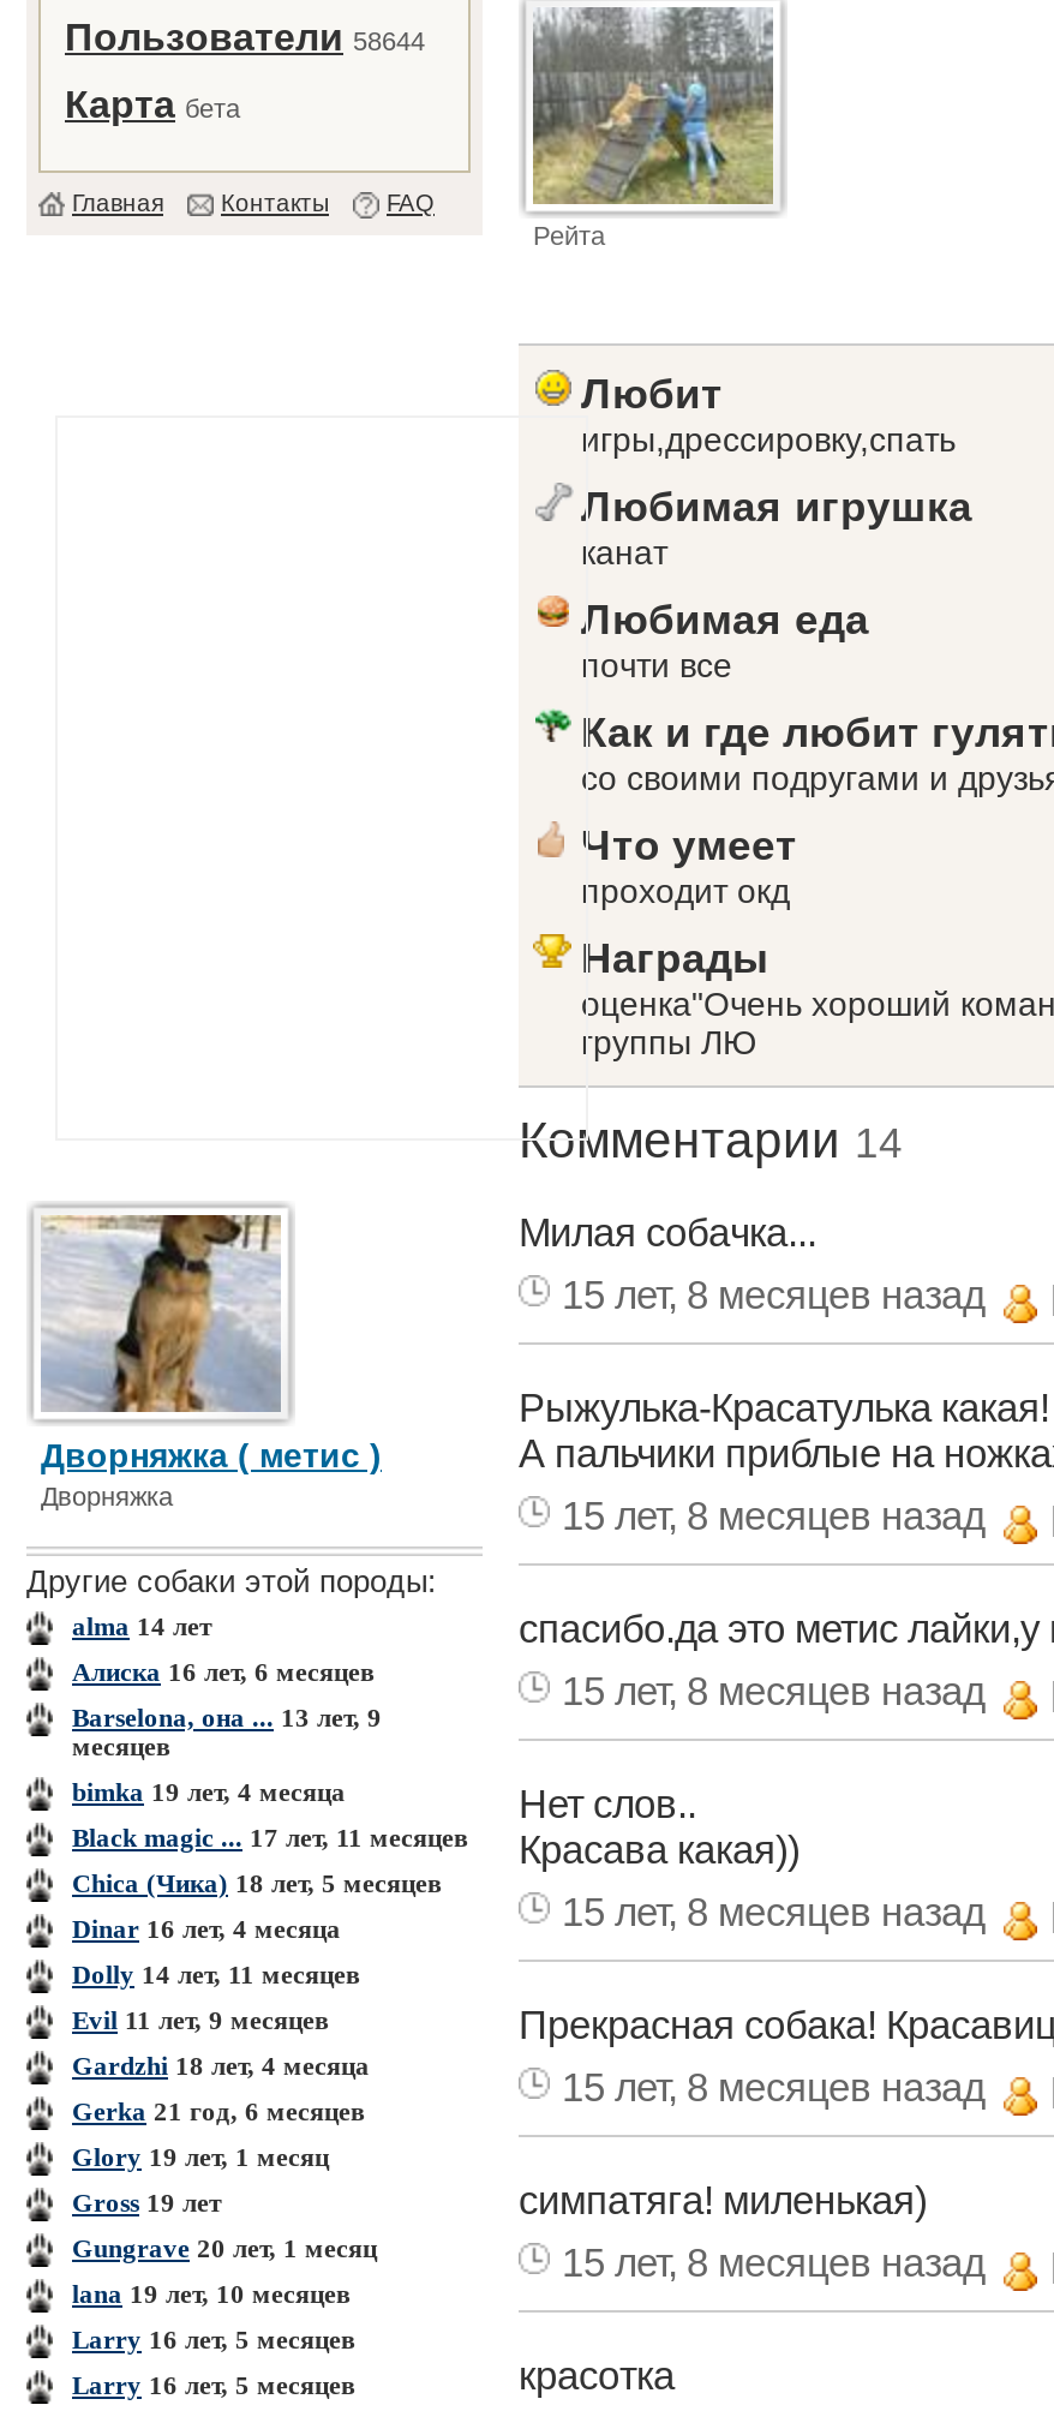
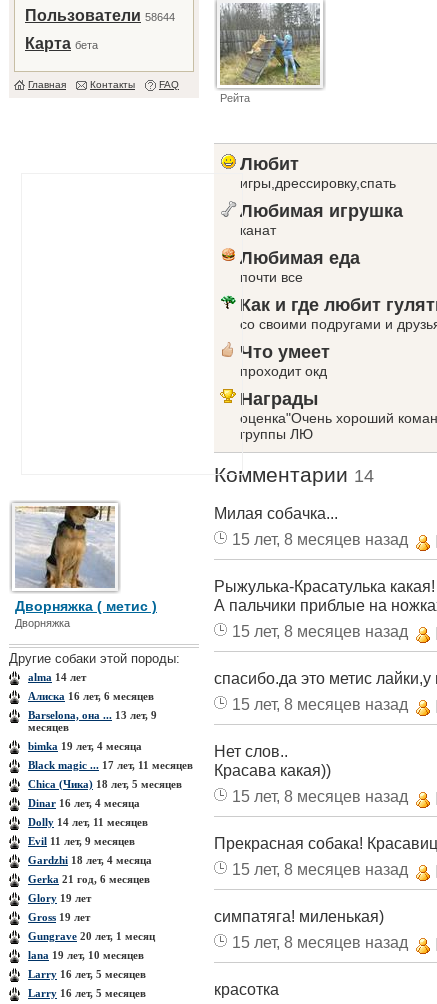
[72,2142,329,2171] Glory 19 лет, 1 месяц -> [28,892,91,904] Glory 19 лет

